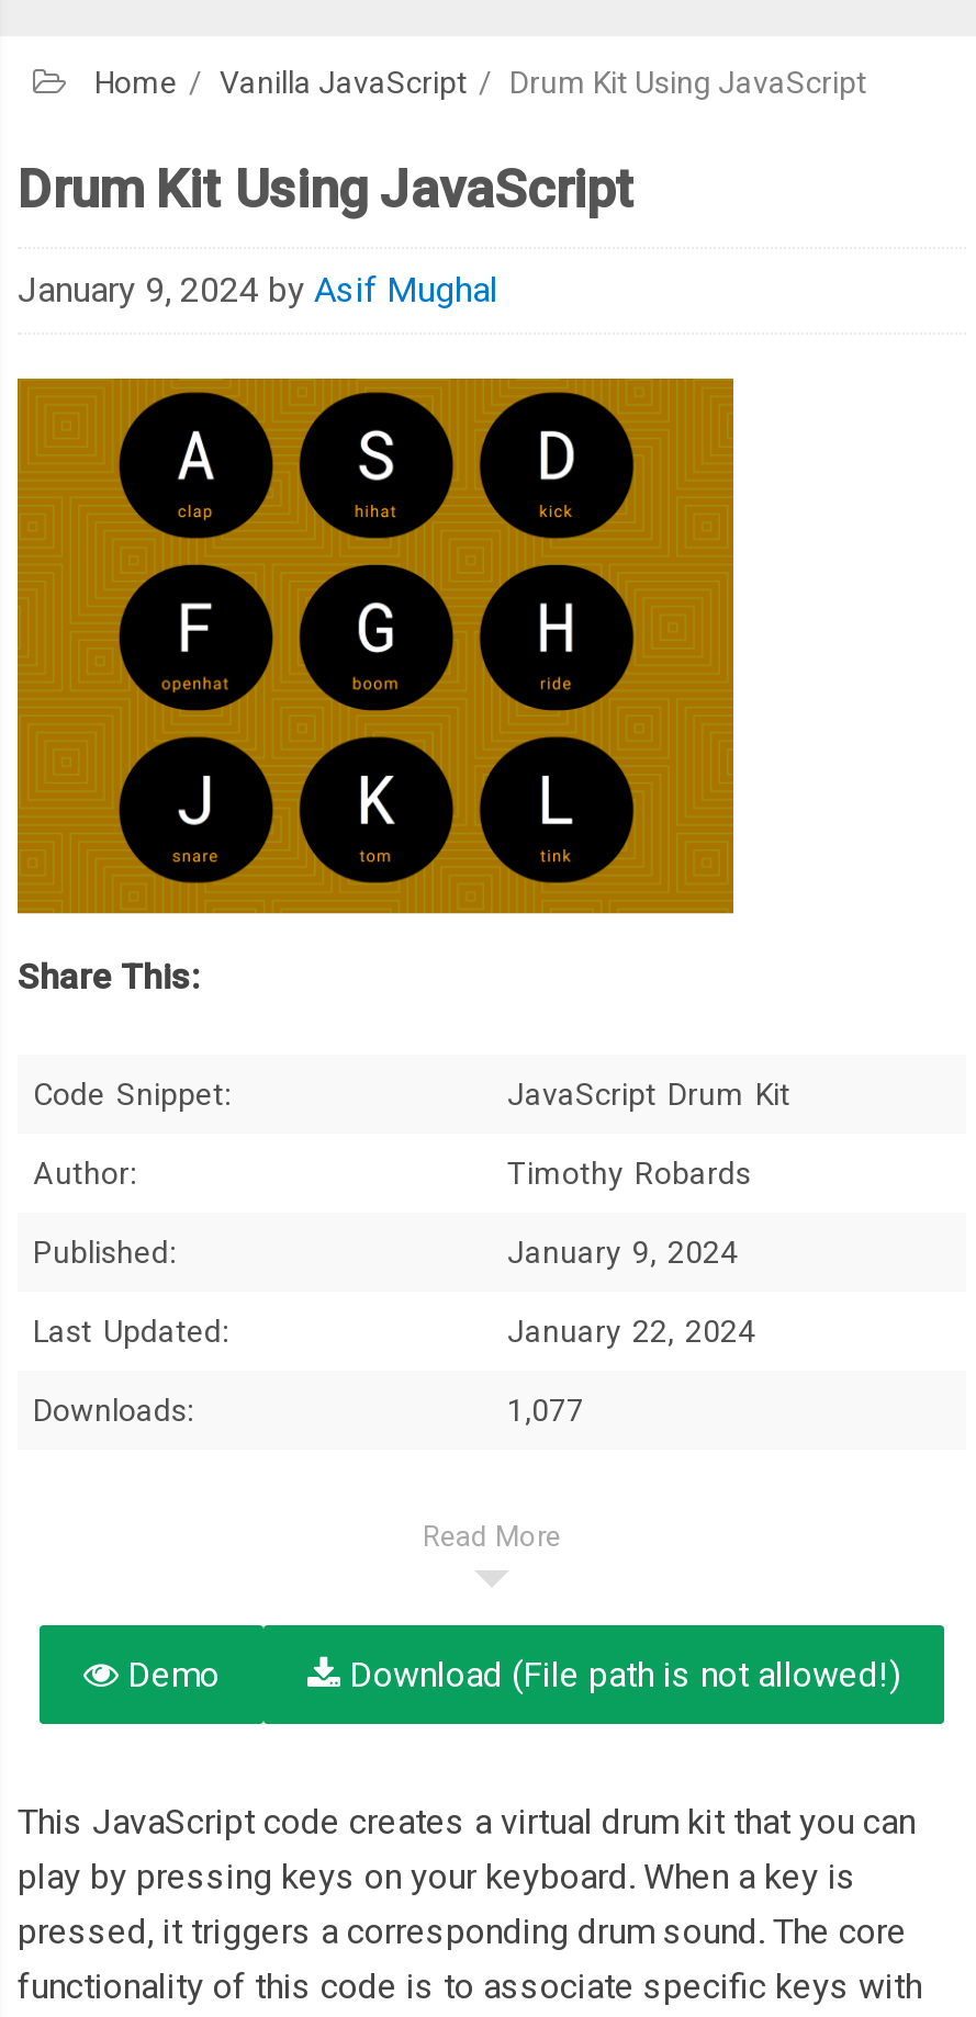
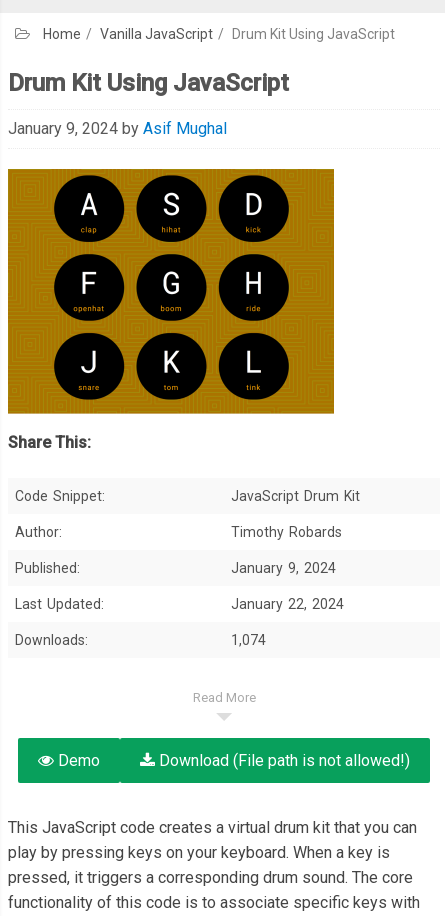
[507,1394,584,1429] 1,077 -> [231,632,266,648] 1,074

